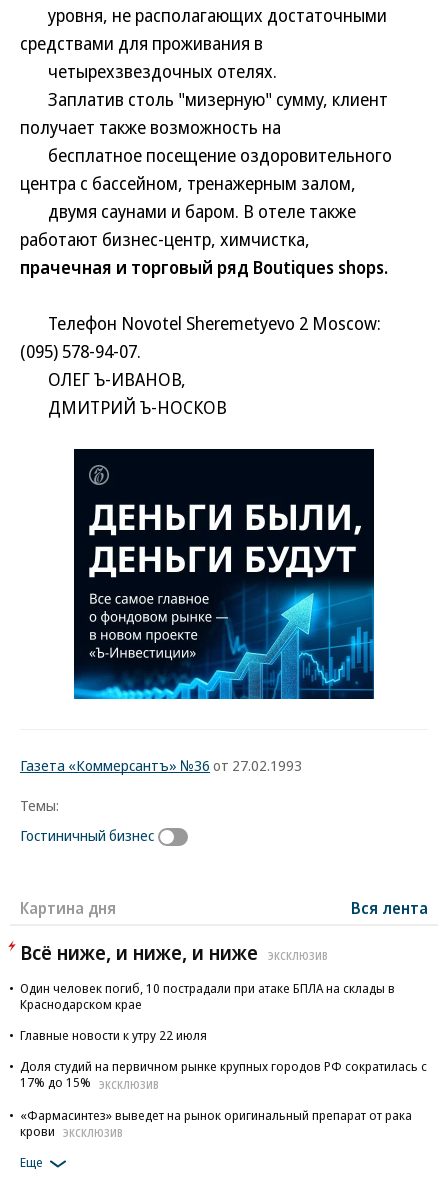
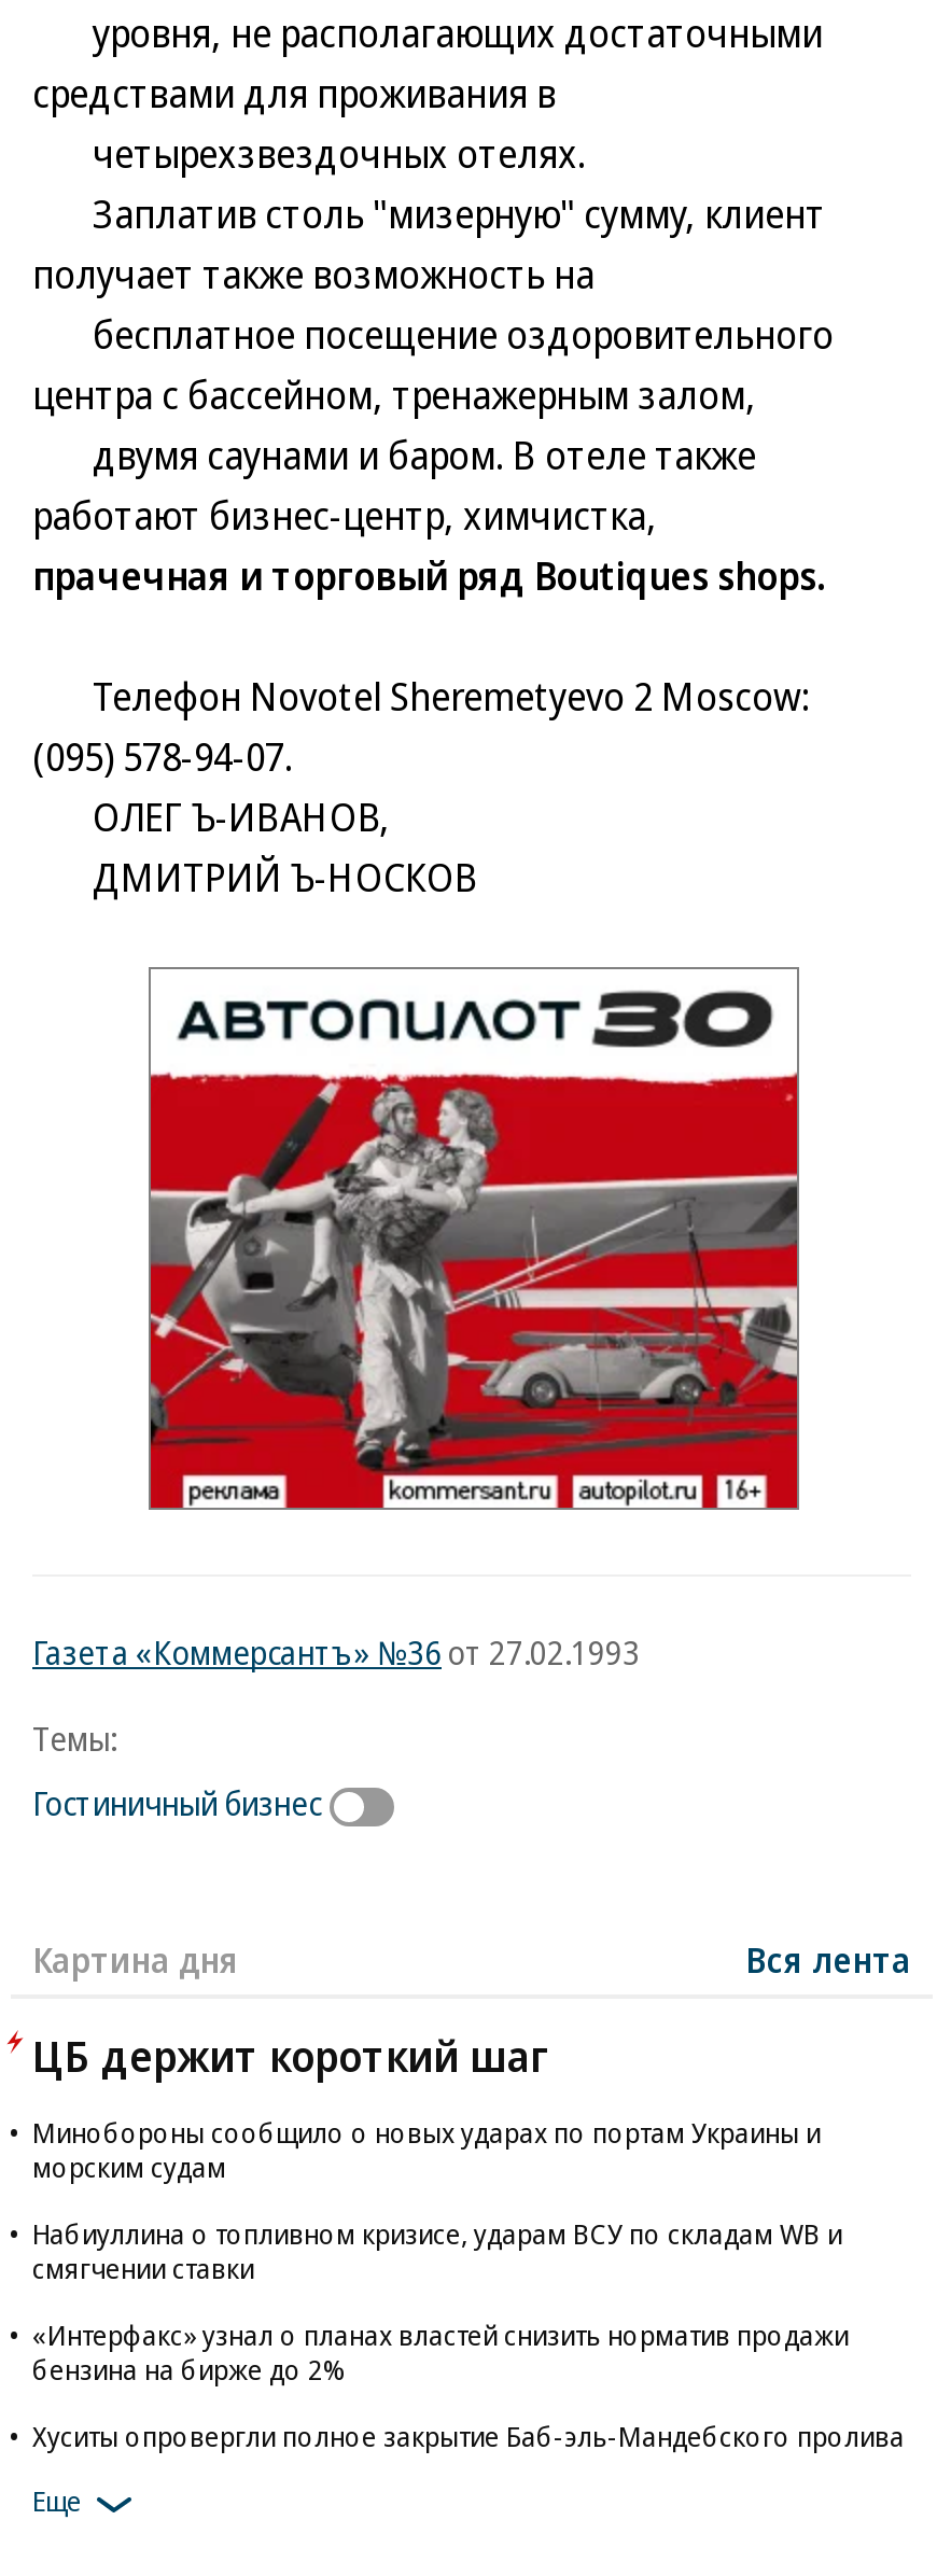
[73,449,376,700] [image] -> [146,971,801,1512] [image]
[20,939,328,966] Всё ниже, и ниже, и ниже | ЭКСКЛЮЗИВ -> [32,2027,547,2085] ЦБ держит короткий шаг
[20,979,395,1013] Один человек погиб, 10 пострадали при атаке БПЛА на склады в | Краснодарском крае -> [32,2113,821,2186] Минобороны сообщило о новых ударах по портам Украины и | морским судам
[20,1026,207,1044] Главные новости к утру 22 июля -> [32,2214,842,2287] Набиуллина о топливном кризисе, ударам ВСУ по складам WB и | смягчении ставки
[20,1057,427,1091] Доля студий на первичном рынке крупных городов РФ сократилась с | 17% до 15% ЭКСКЛЮЗИВ -> [32,2315,849,2389] «Интерфакс» узнал о планах властей снизить норматив продажи | бензина на бирже до 2%
[20,1105,412,1140] «Фармасинтез» выведет на рынок оригинальный препарат от рака | крови ЭКСКЛЮЗИВ -> [32,2417,905,2455] Хуситы опровергли полное закрытие Баб-эль-Мандебского пролива

